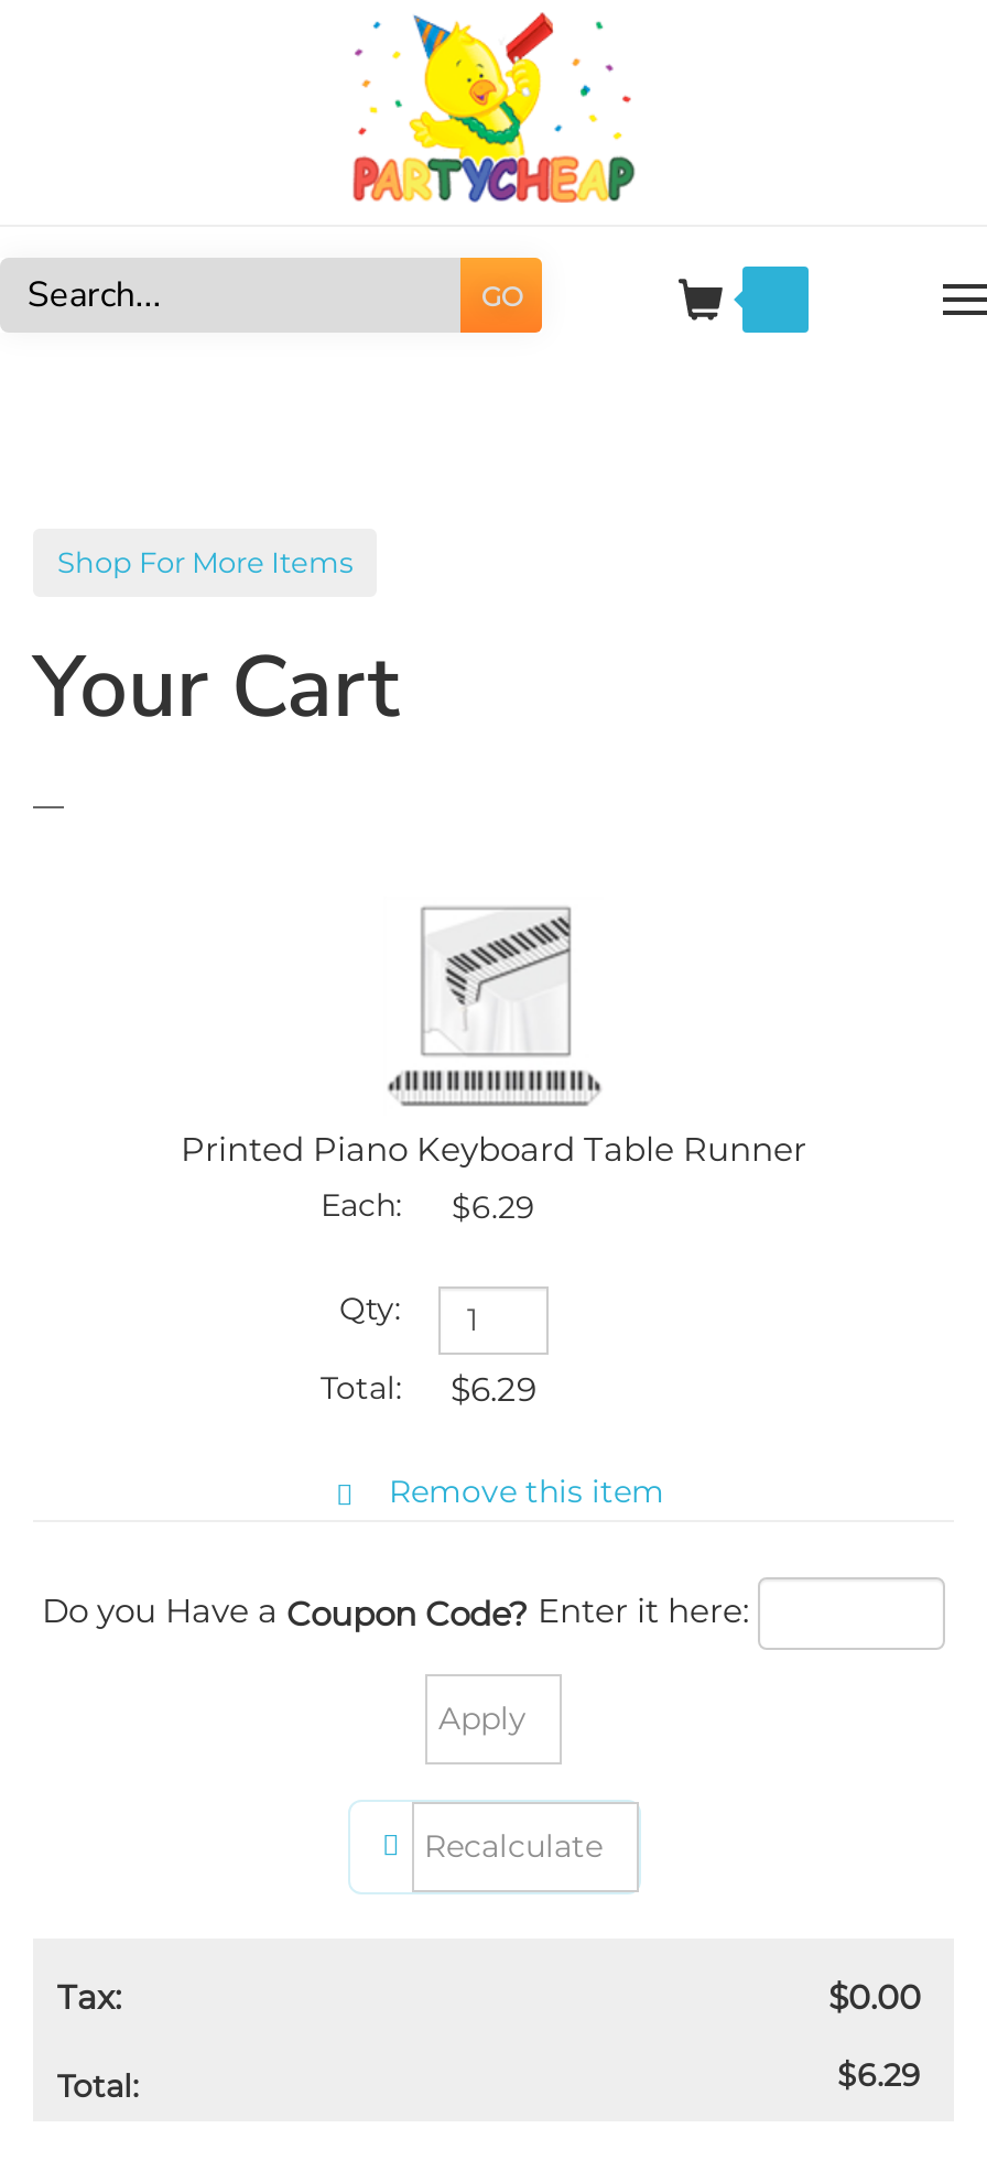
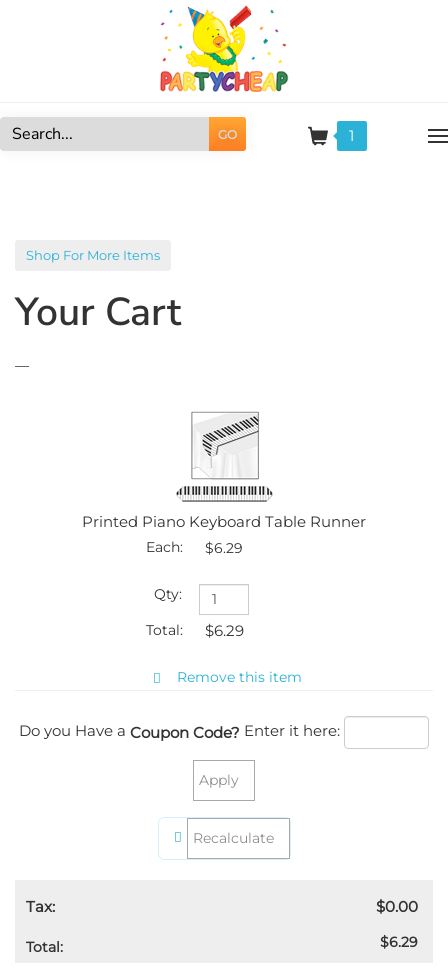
none -> [349,126,354,145] 1

